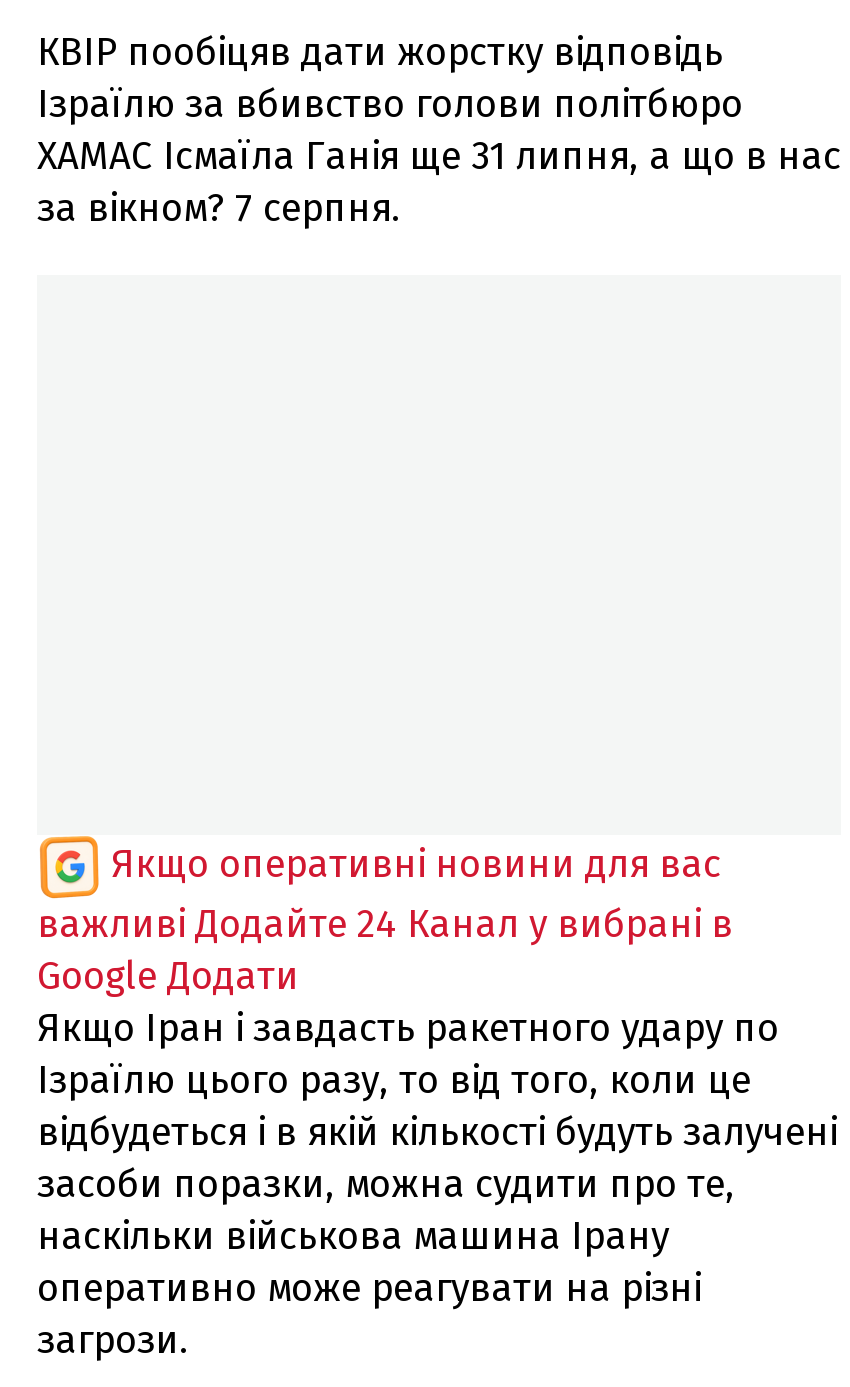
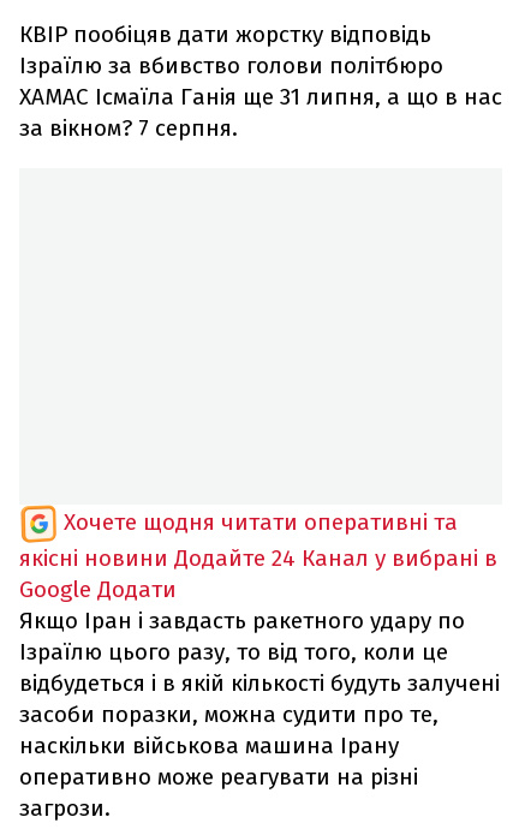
[37,840,733,946] Якщо оперативні новини для вас | важливі Додайте 24 Канал у вибрані в -> [19,508,497,571] Хочете щодня читати оперативні та | якісні новини Додайте 24 Канал у вибрані в

